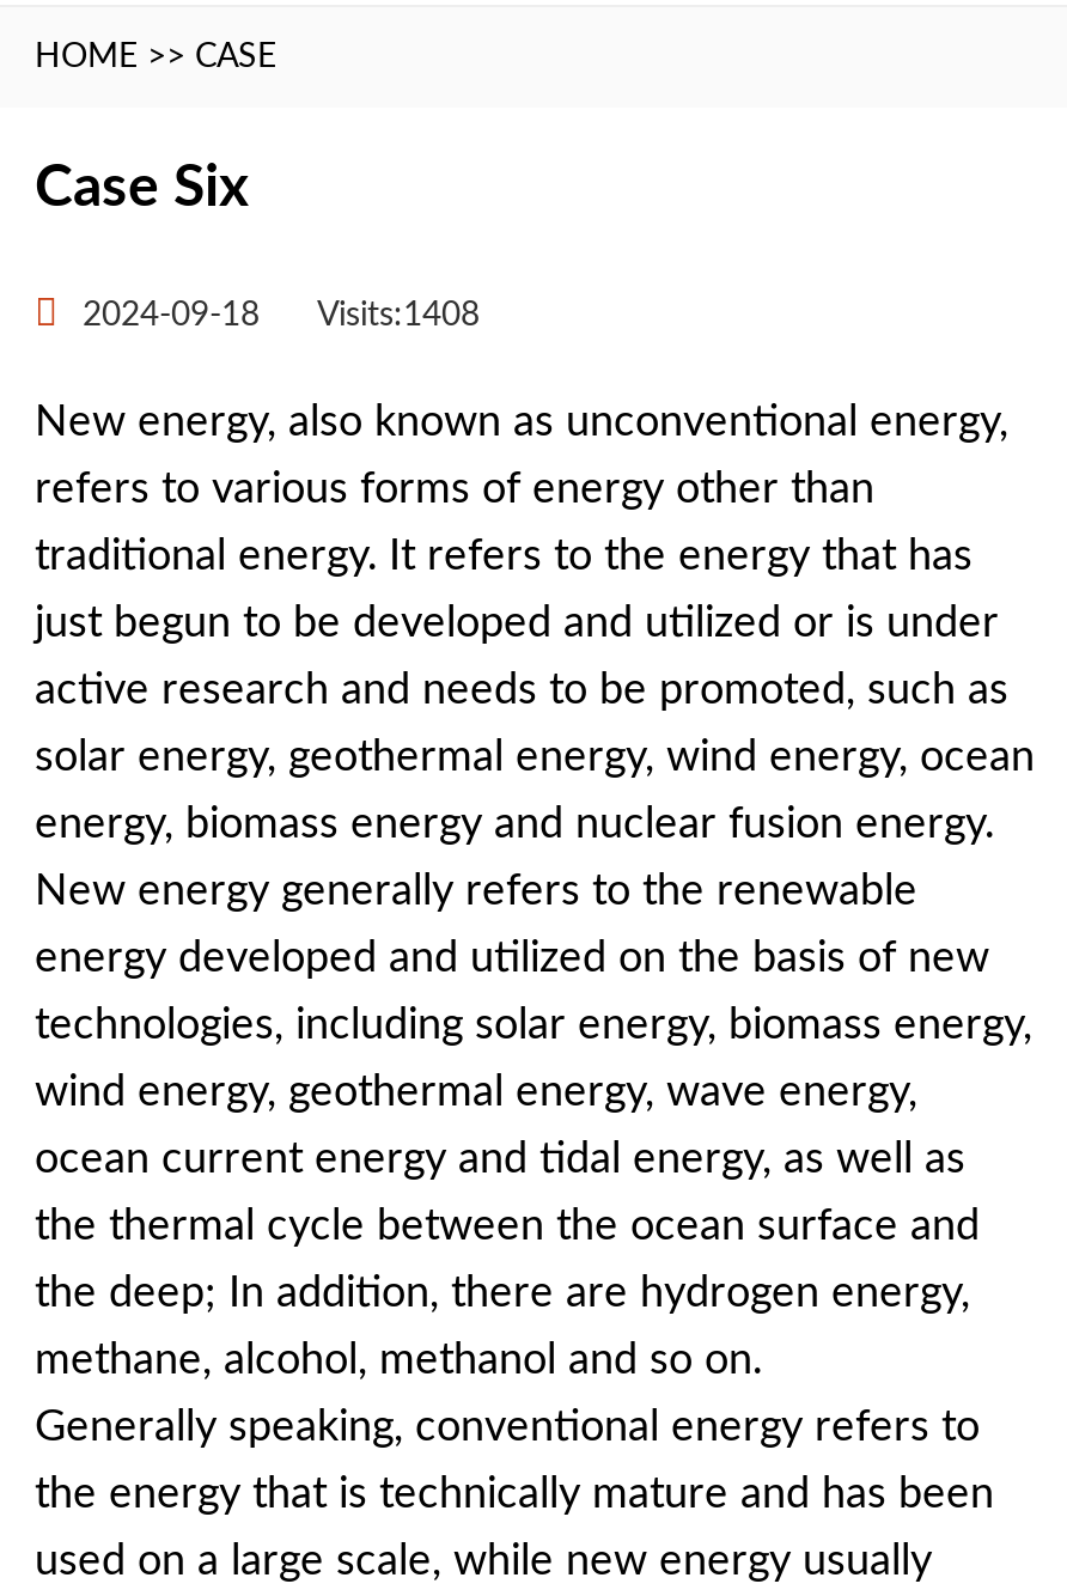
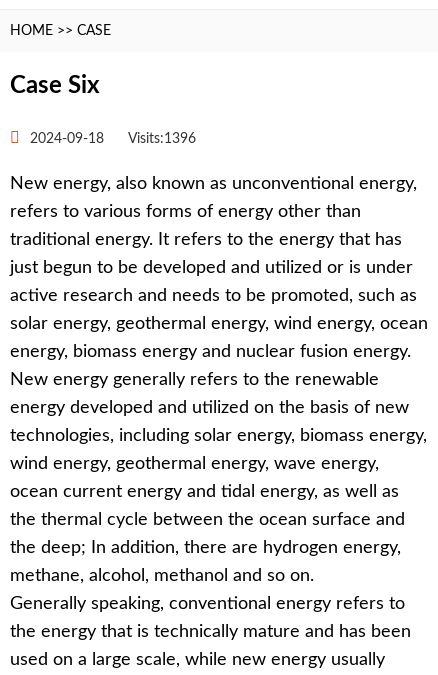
[83,299,480,333] 2024-09-18 Visits:1408 -> [30,132,196,146] 2024-09-18 Visits:1396

